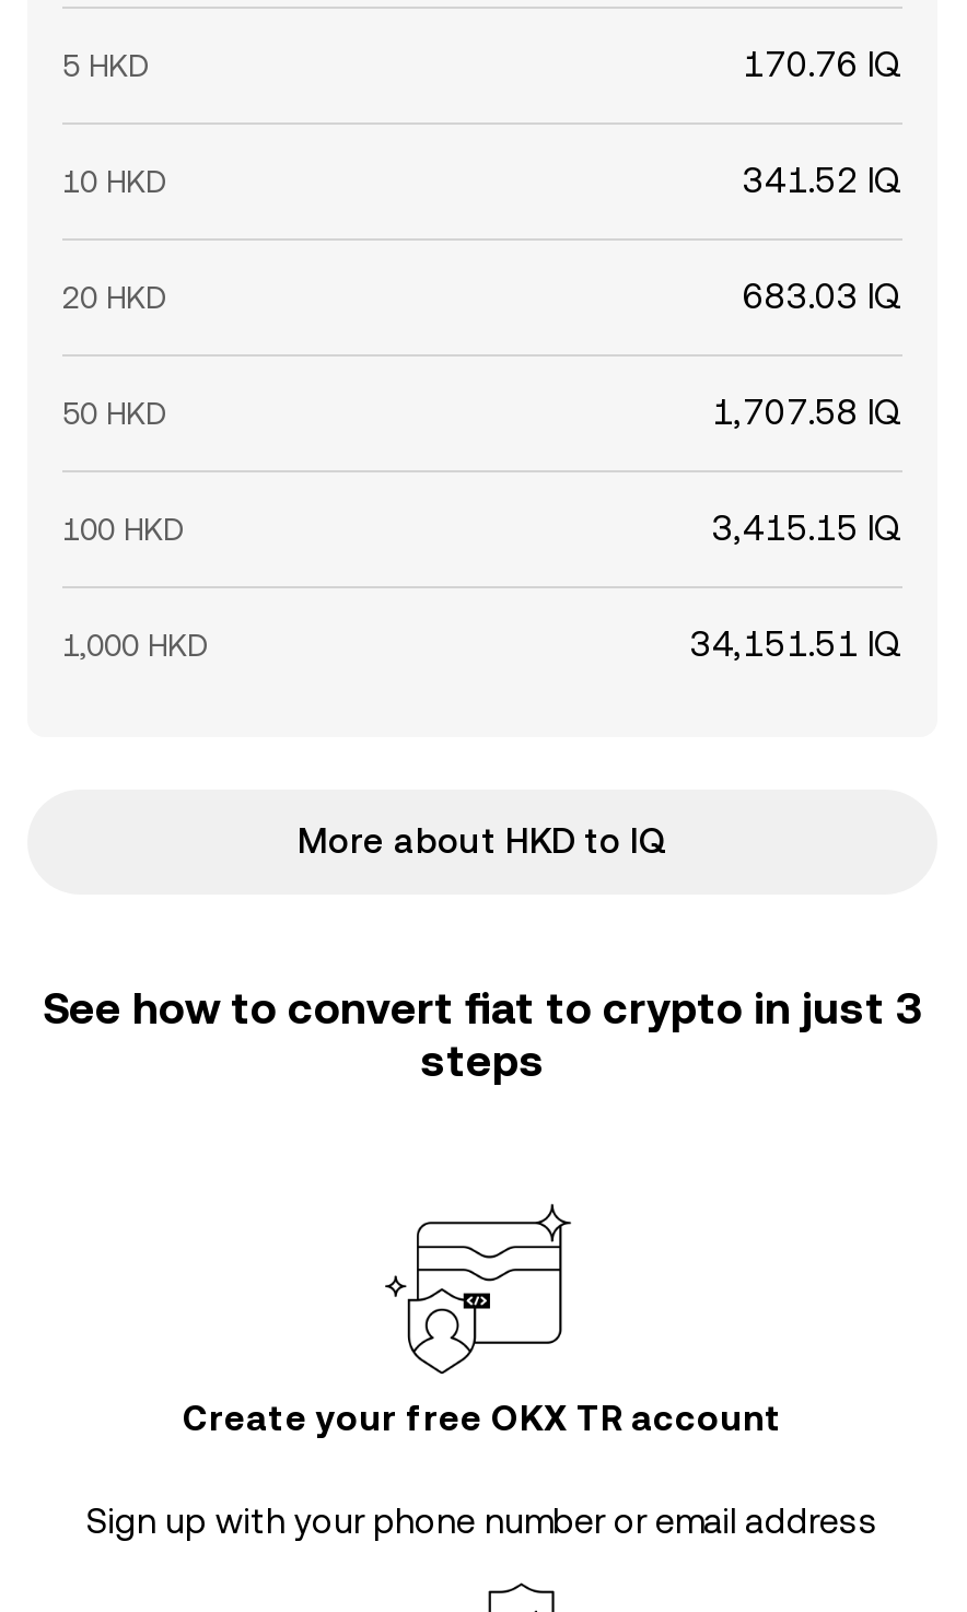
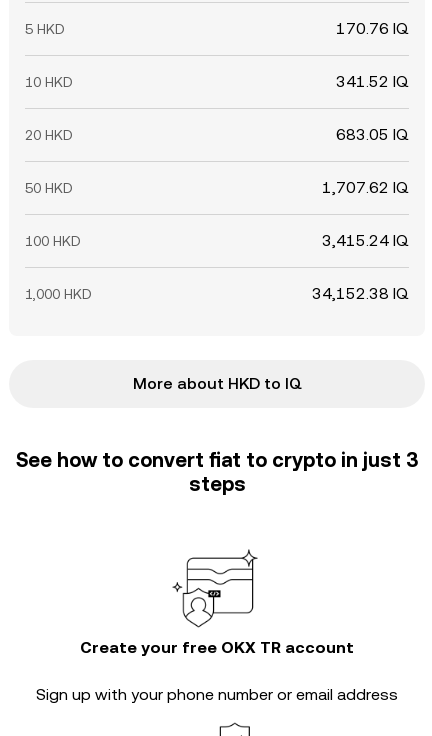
[743,276,902,317] 683.03 IQ -> [336,125,409,144] 683.05 IQ
[712,392,902,433] 1,707.58 IQ -> [322,178,409,197] 1,707.62 IQ
[712,507,902,549] 3,415.15 IQ -> [322,231,409,250] 3,415.24 IQ
[690,623,902,665] 34,151.51 IQ -> [312,284,409,303] 34,152.38 IQ

